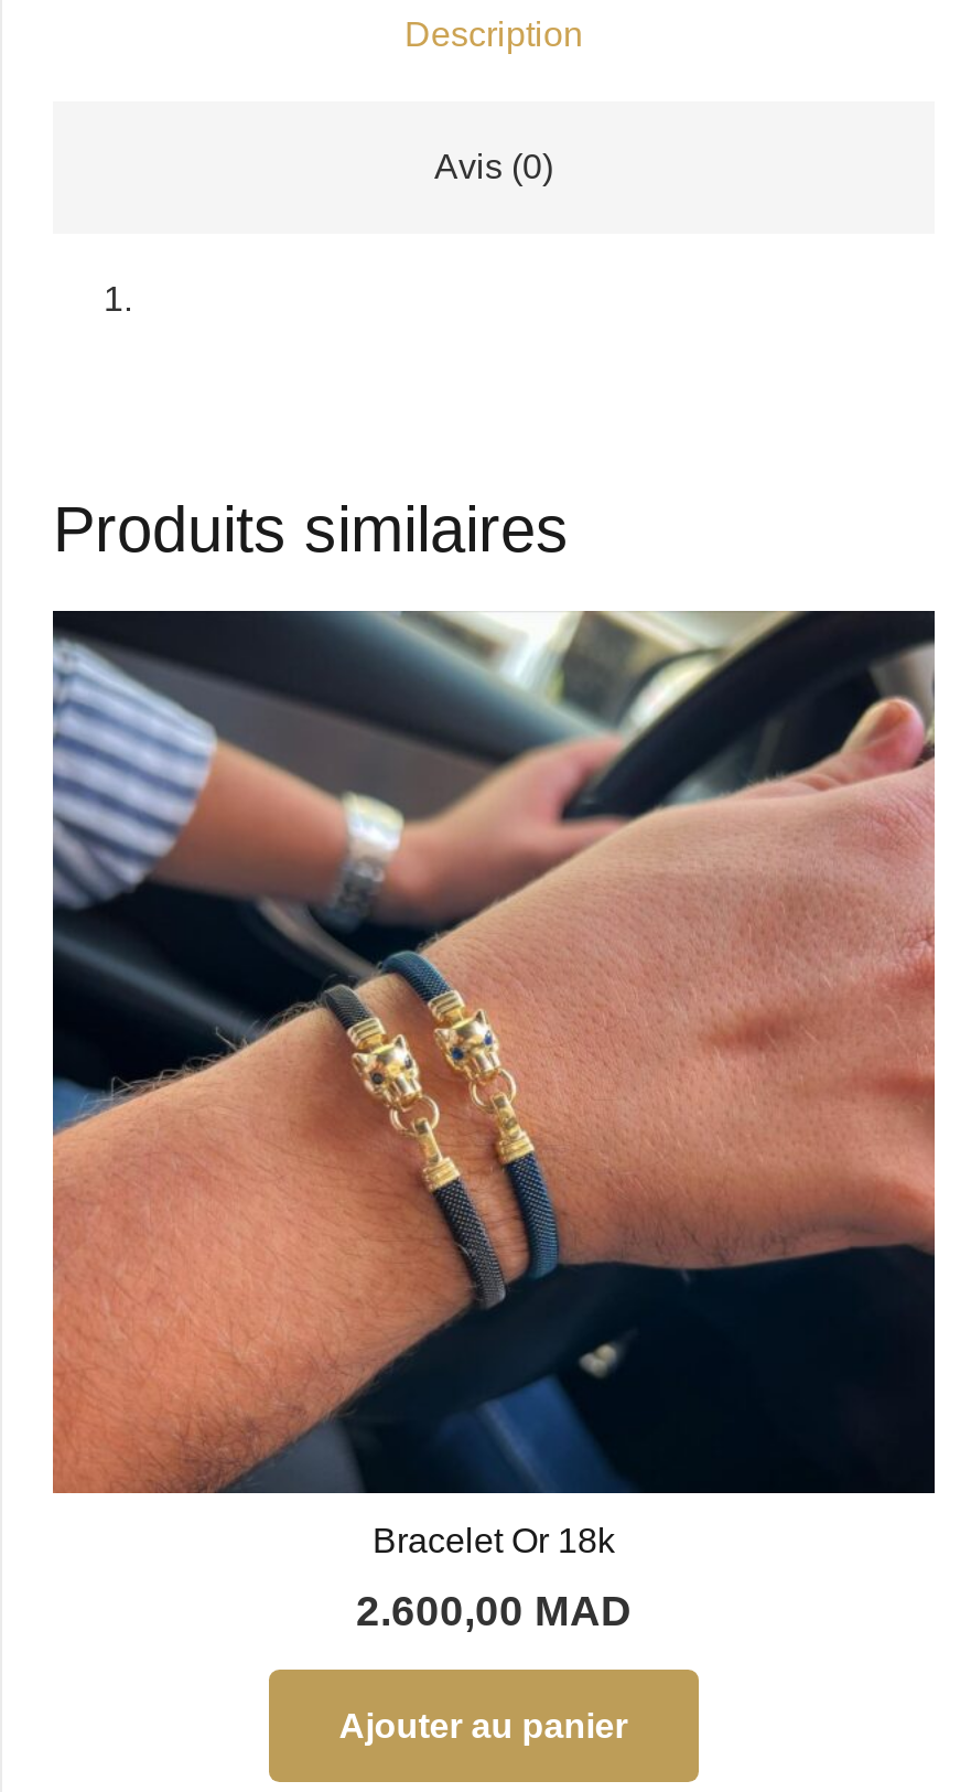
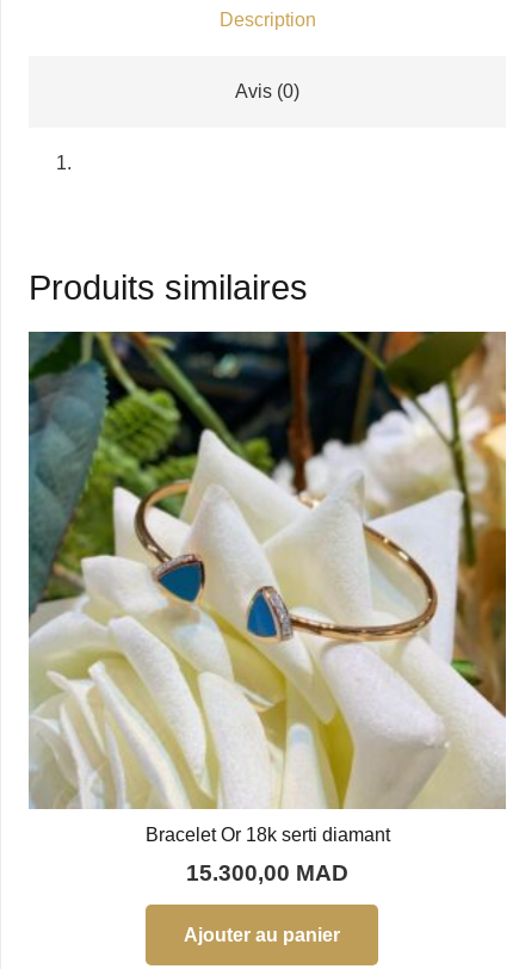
[51,609,937,1560] [image] | Bracelet Or 18k -> [29,331,507,845] [image] | Bracelet Or 18k serti diamant
[356,1588,632,1634] 2.600,00 MAD -> [186,860,348,885] 15.300,00 MAD

